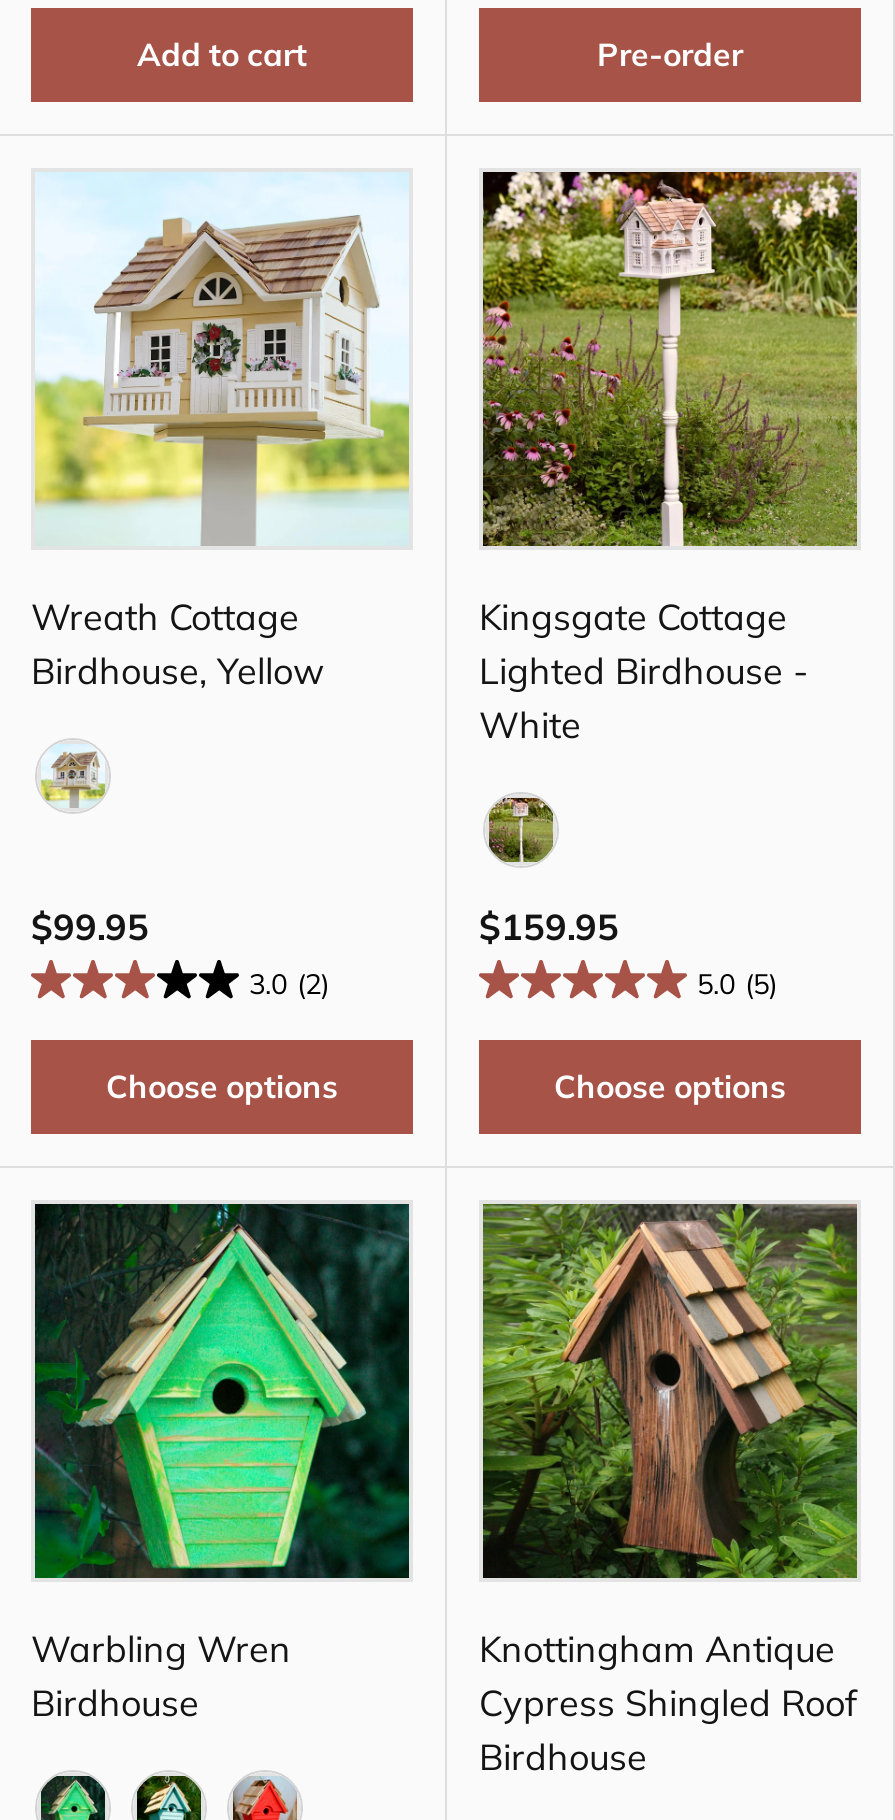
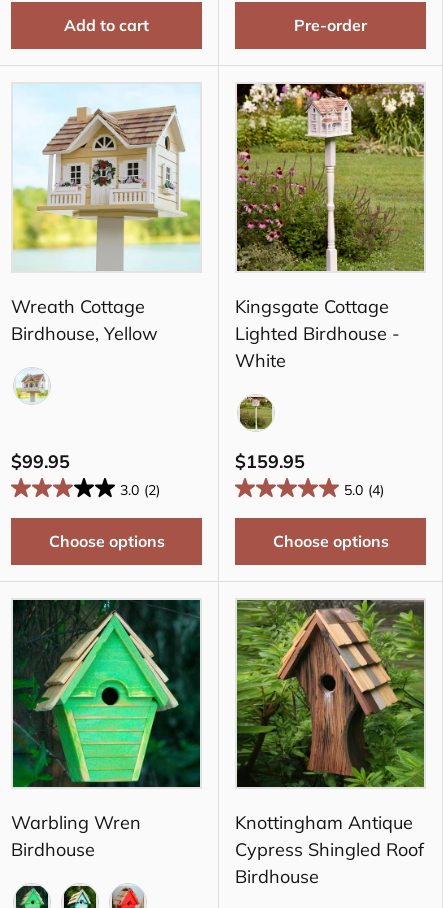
[697,966,777,1002] 5.0 (5) -> [344,481,384,499] 5.0 (4)

